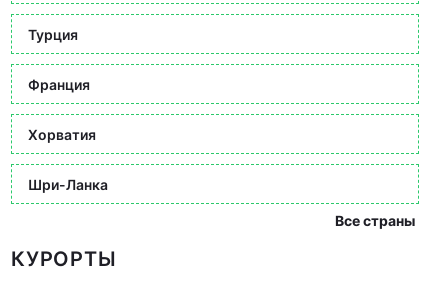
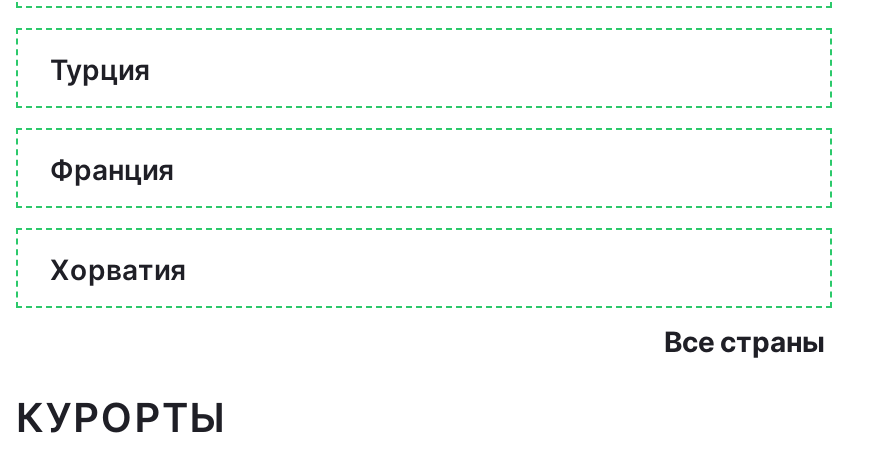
[28,175,108,192] Шри-Ланка -> none

